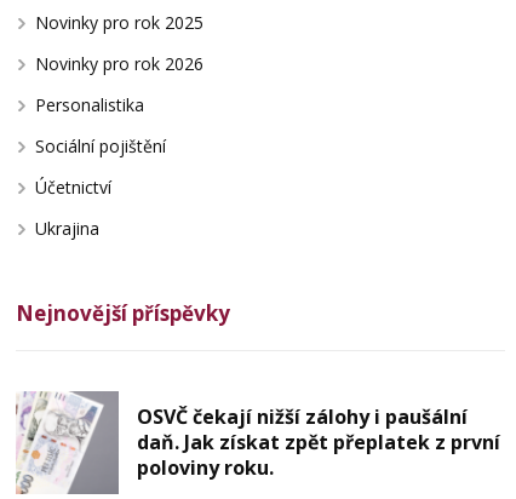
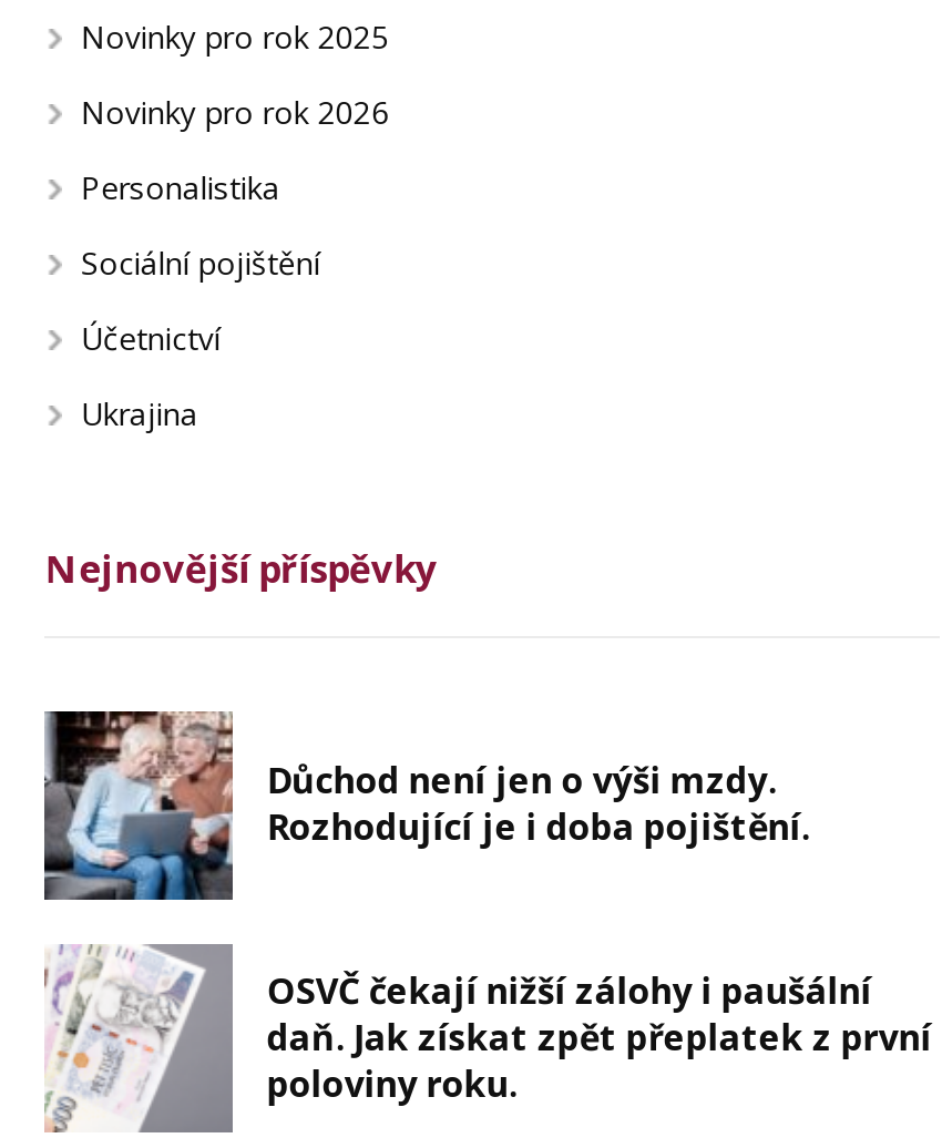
none -> [42,709,810,902] [image] | Důchod není jen o výši mzdy. | Rozhodující je i doba pojištění.

